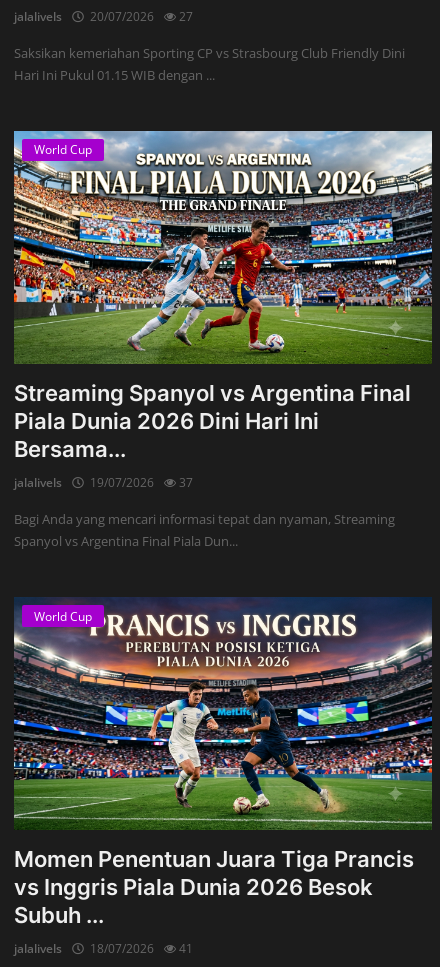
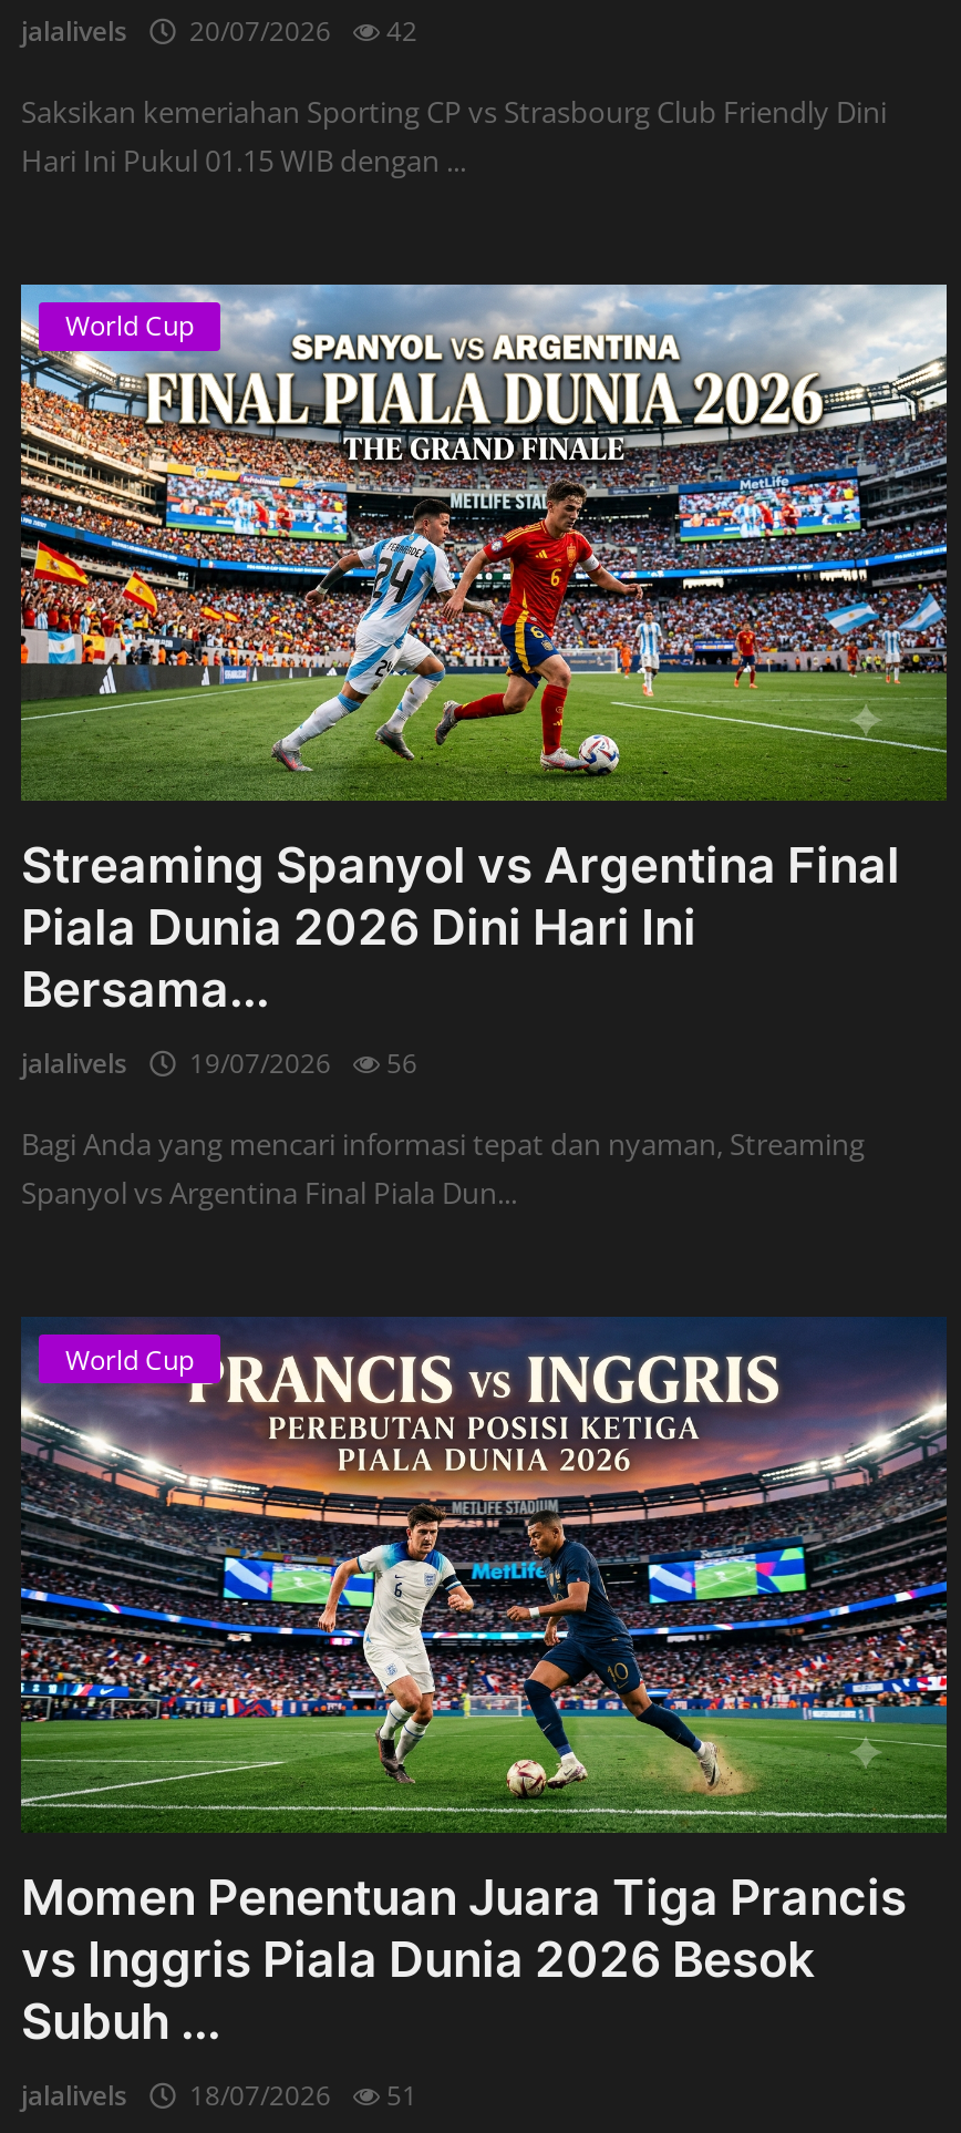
[14,8,193,25] jalalivels 20/07/2026 27 -> [21,12,417,49] jalalivels 20/07/2026 42
[14,474,193,491] jalalivels 19/07/2026 37 -> [21,1044,417,1082] jalalivels 19/07/2026 56
[14,940,193,957] jalalivels 18/07/2026 41 -> [21,2077,417,2115] jalalivels 18/07/2026 51

